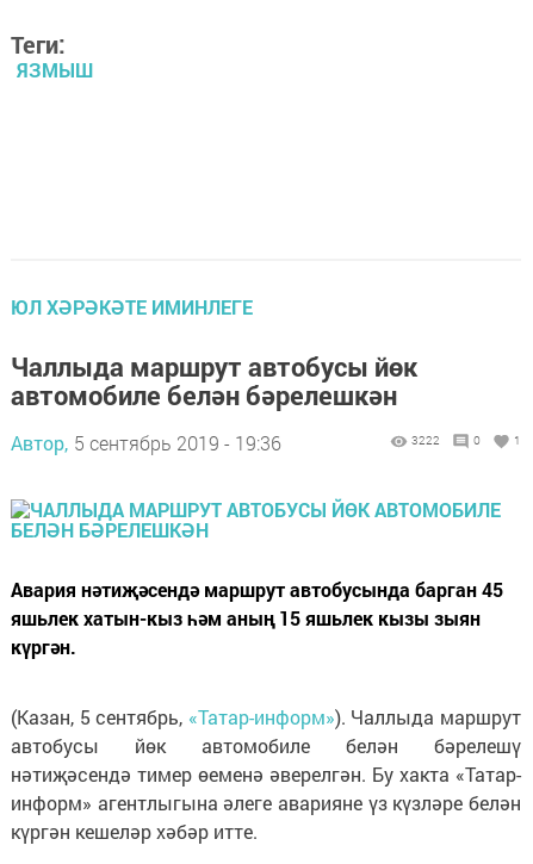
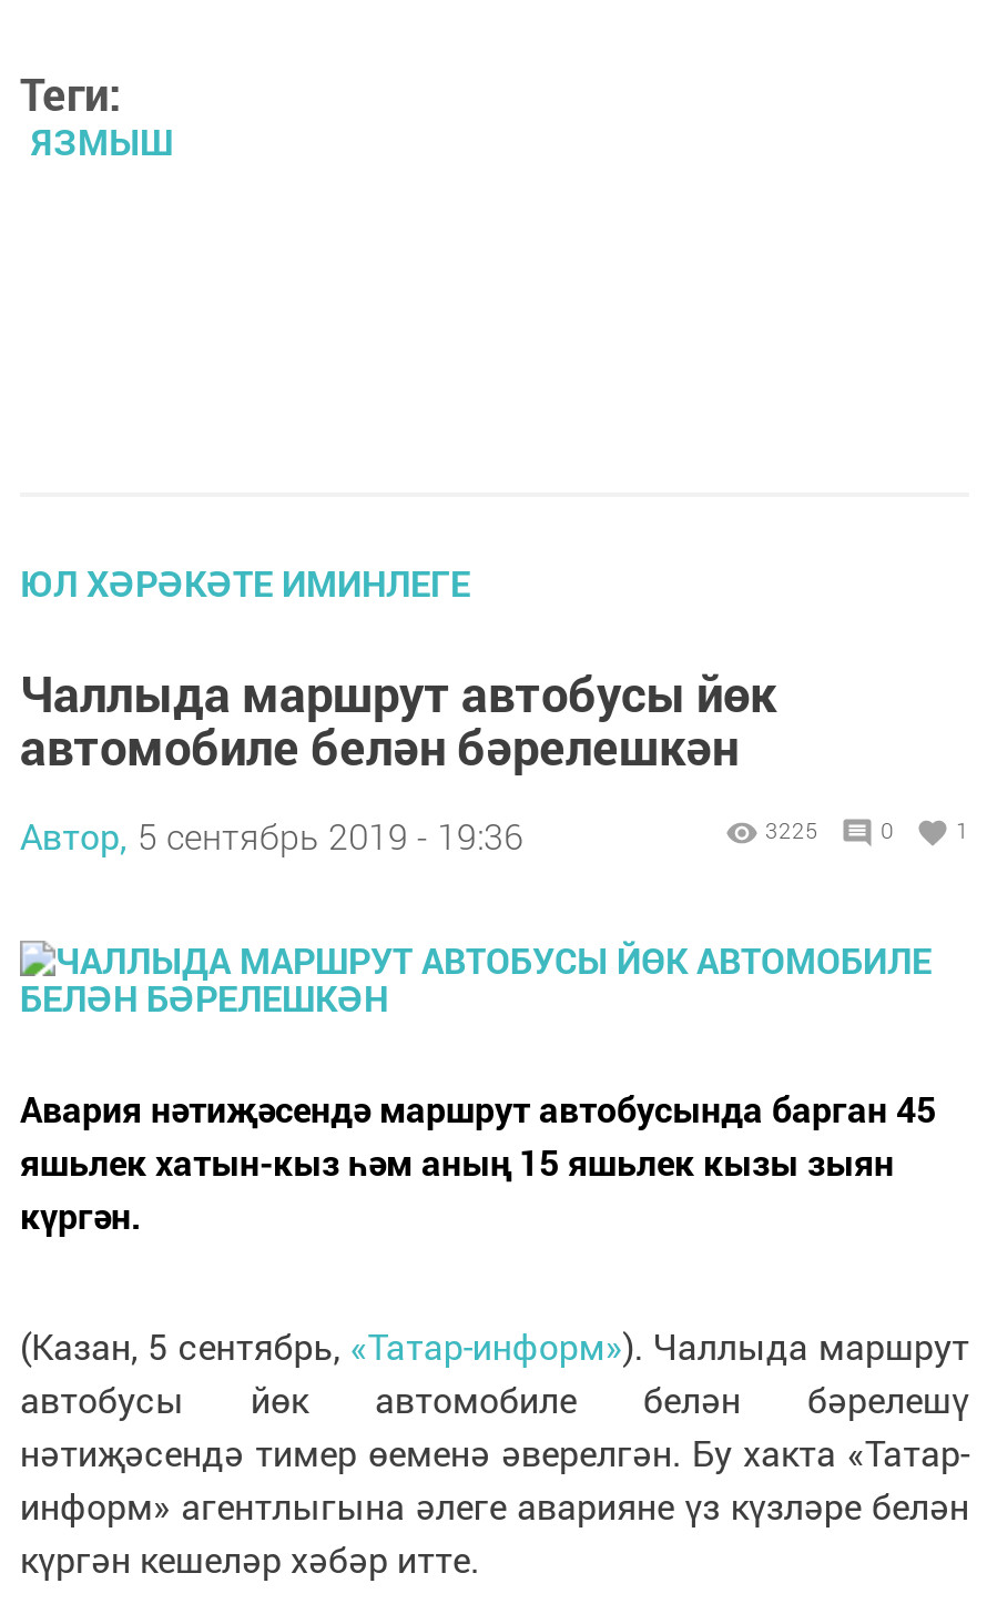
[411,433,440,448] 3222 -> [765,817,818,846] 3225

